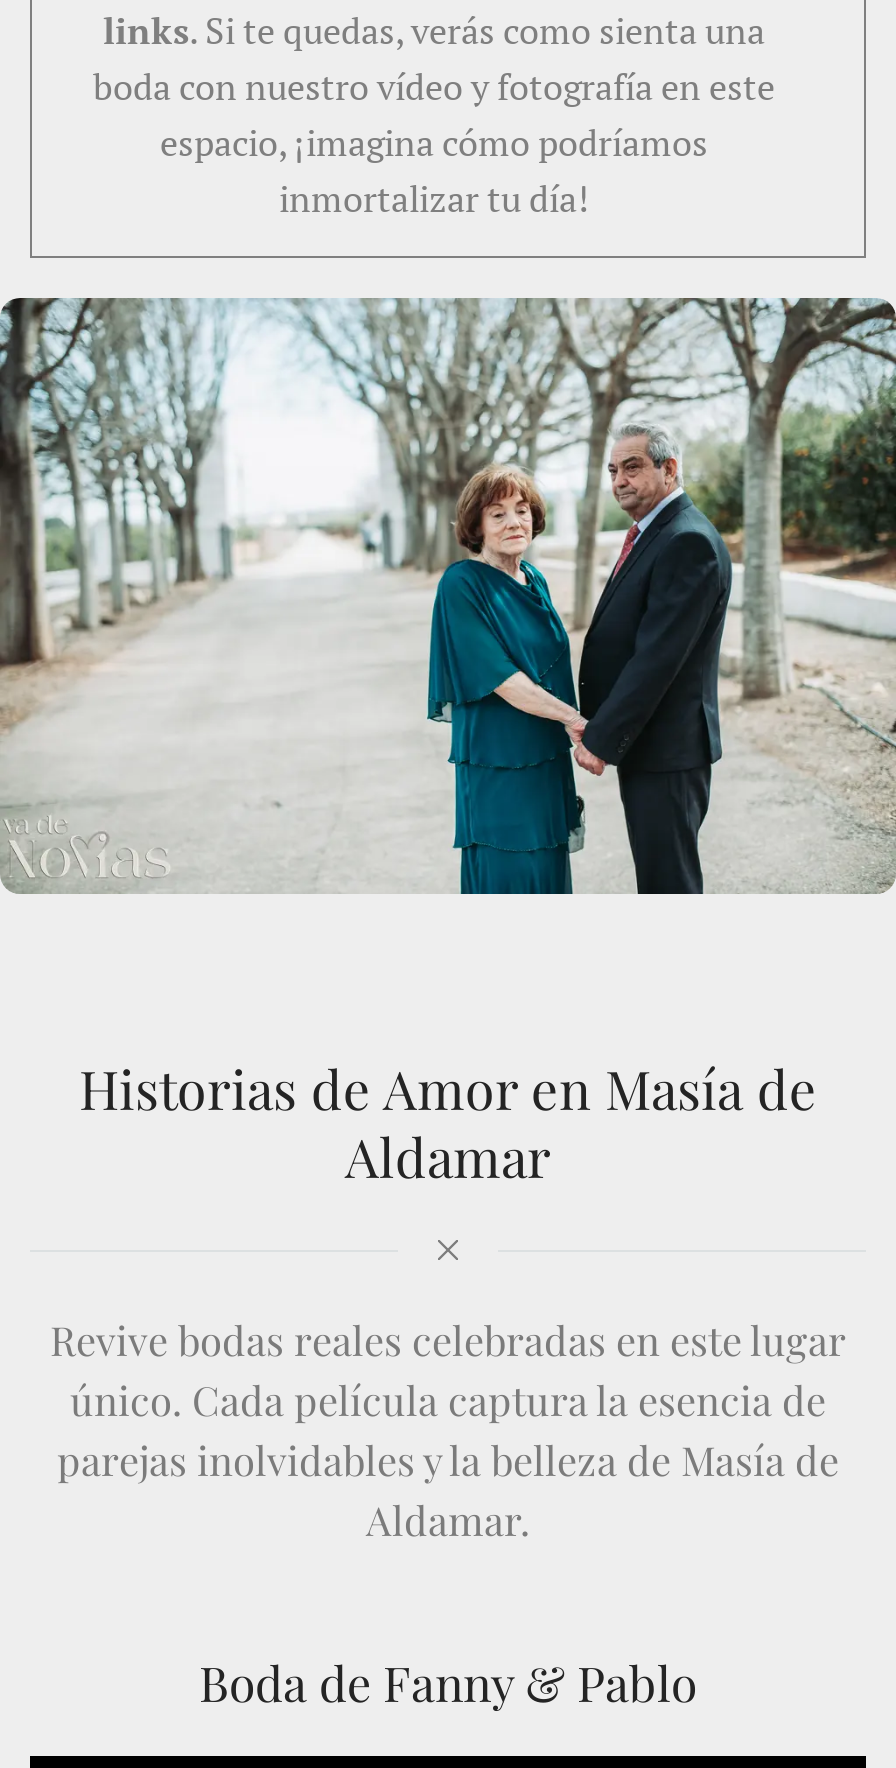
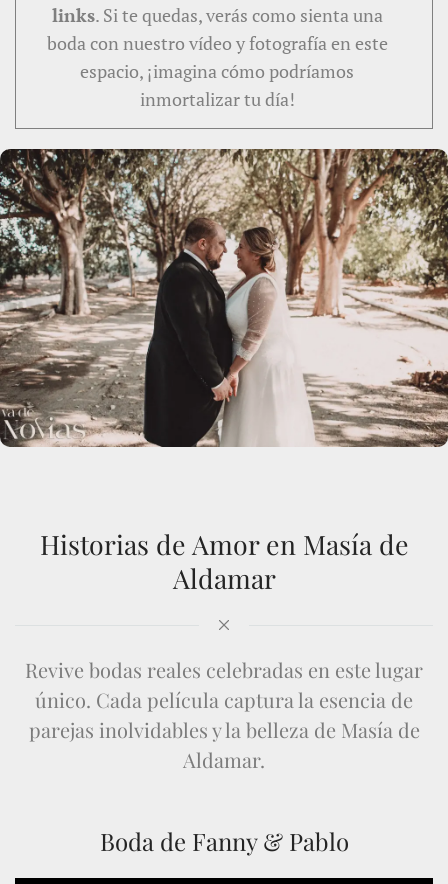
[6,298,890,896] [image] -> [3,148,445,448] [image]

